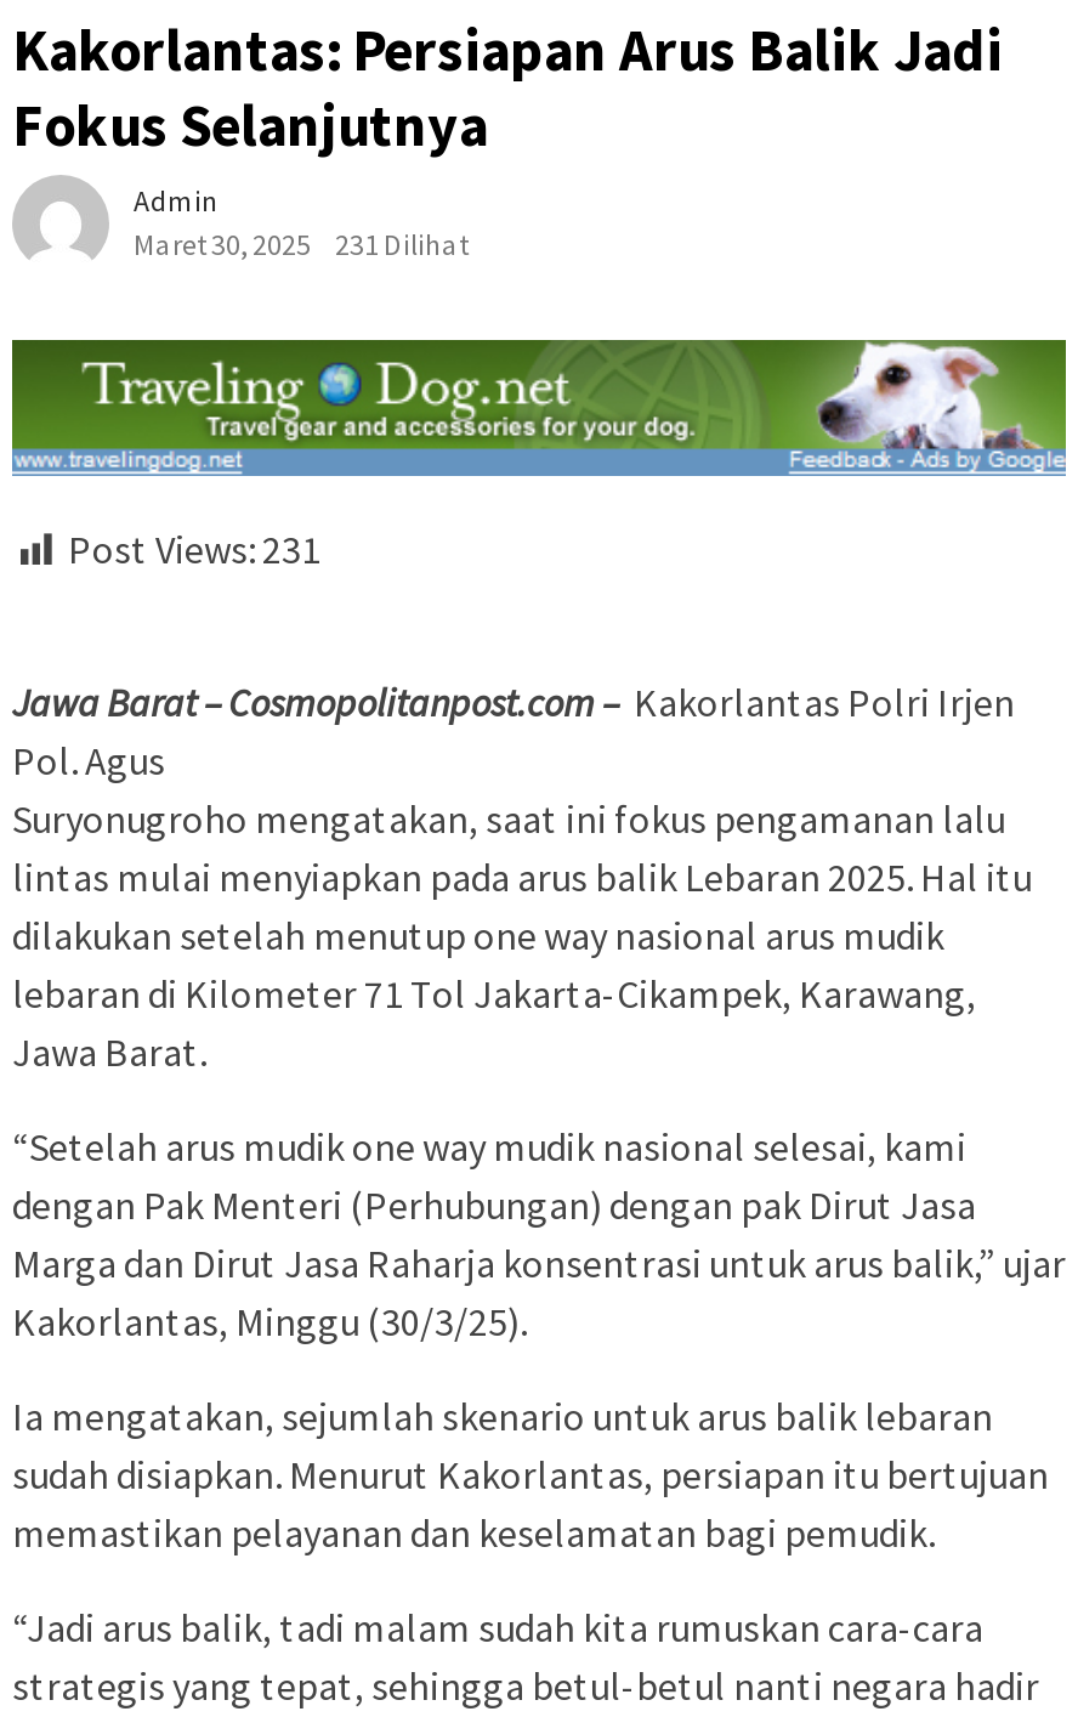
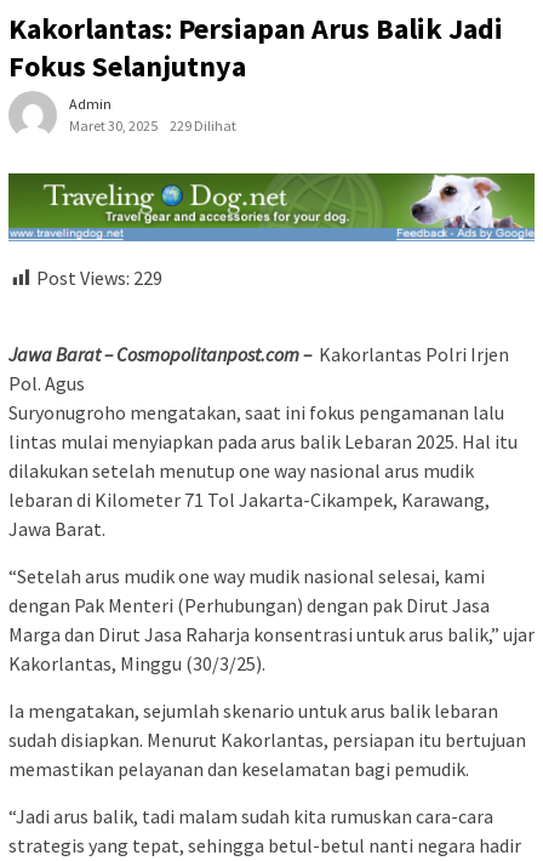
[134,227,469,263] Maret 30, 2025 231 Dilihat -> [69,117,236,135] Maret 30, 2025 229 Dilihat
[68,525,320,573] Post Views: 231 -> [36,266,162,290] Post Views: 229

